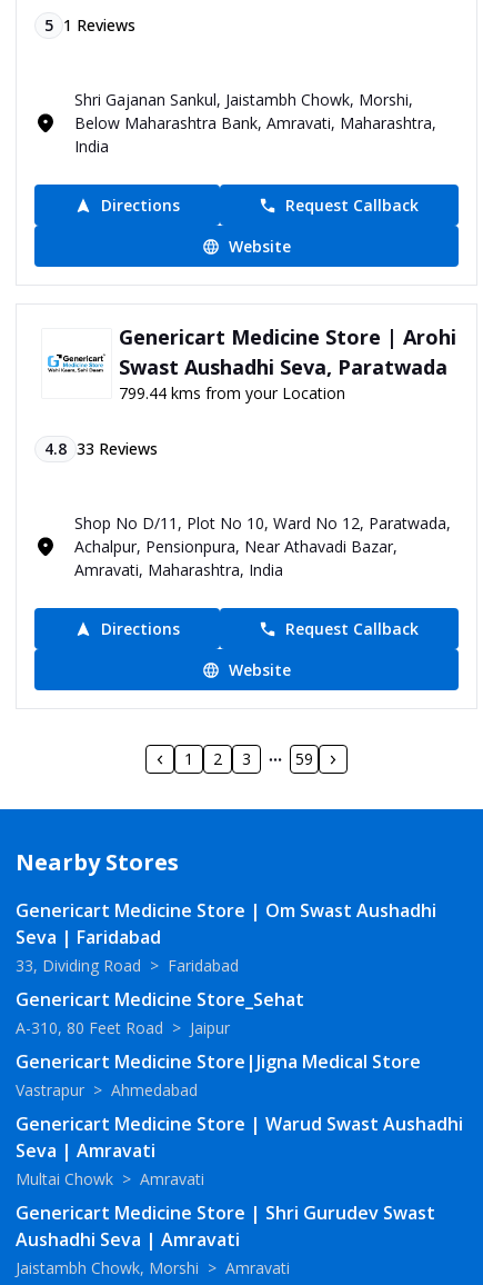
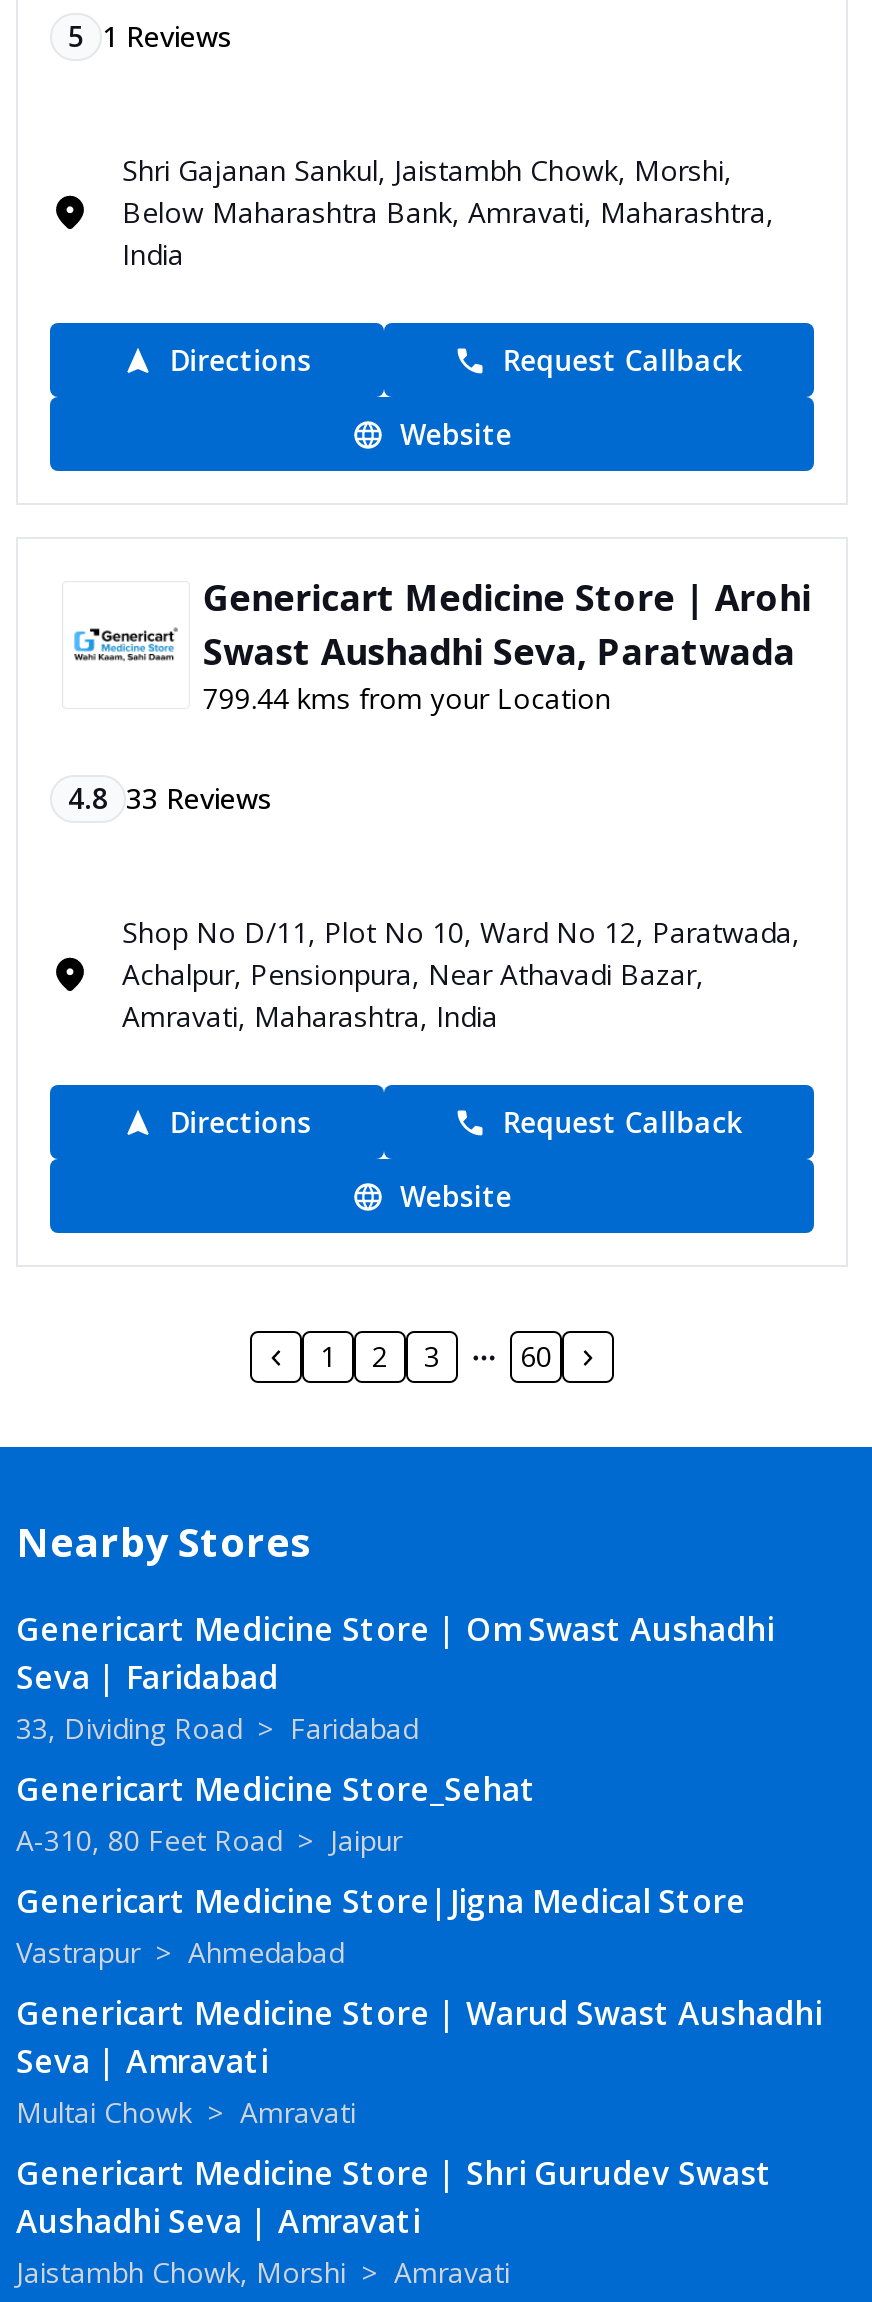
[295,749,313,770] 59 -> [520,1338,552,1376] 60

